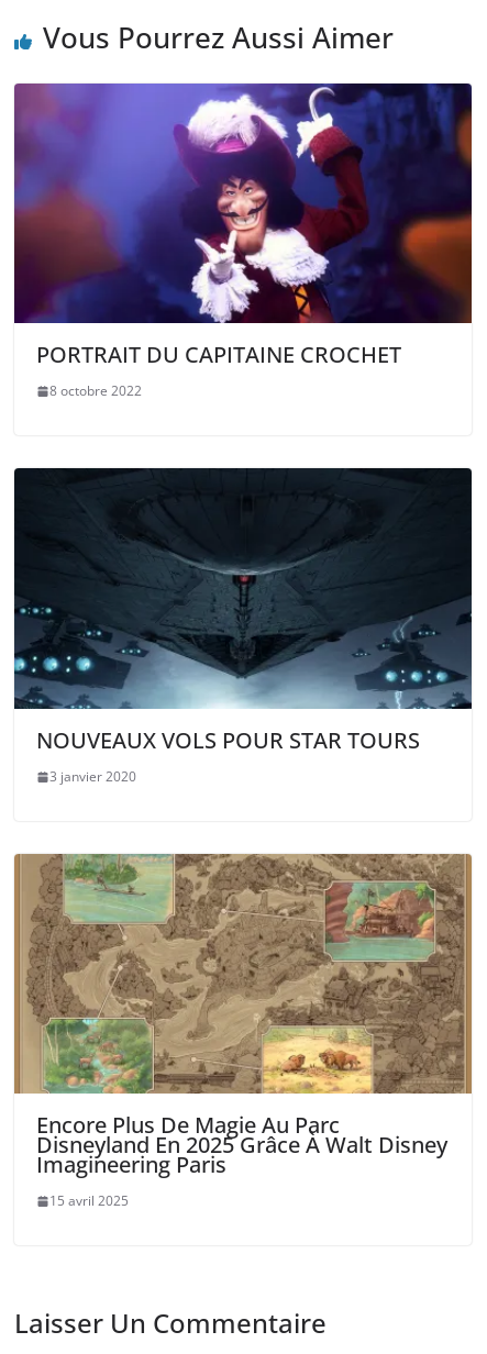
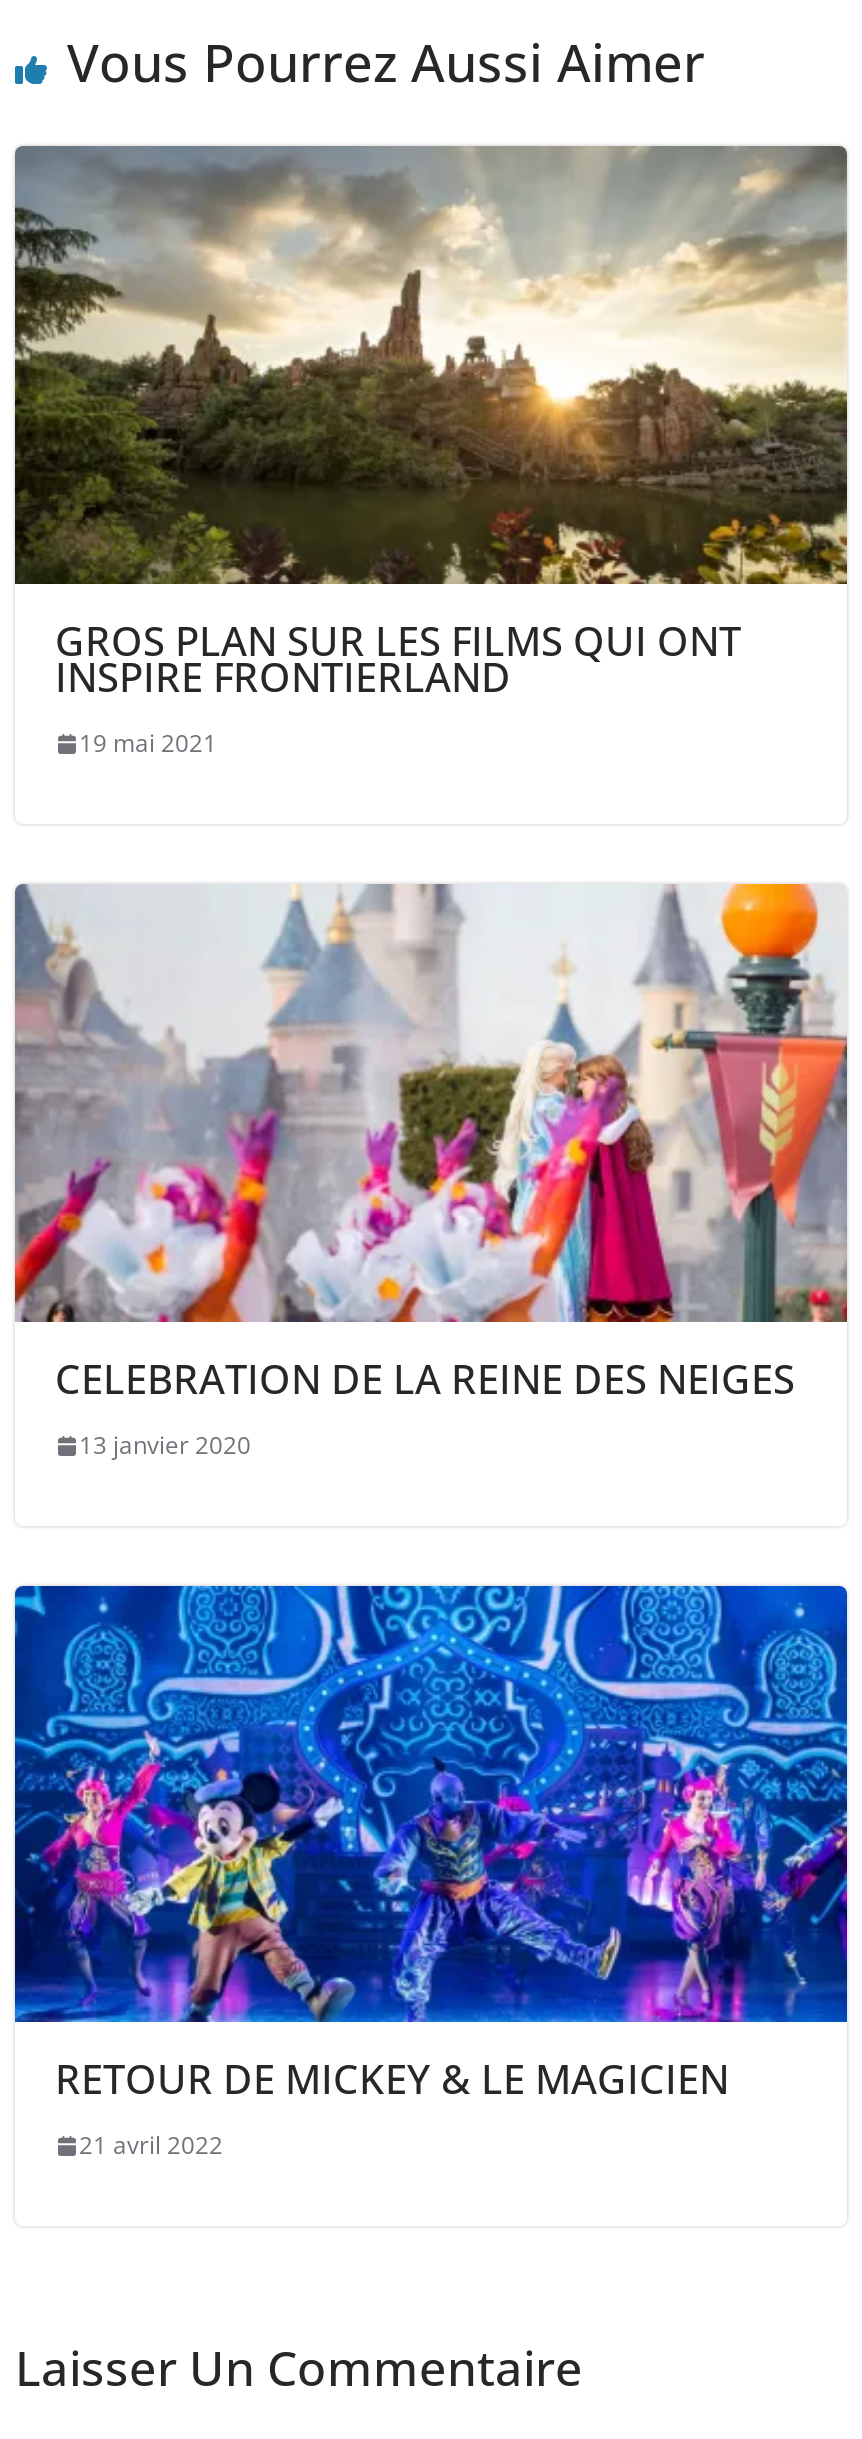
[13,82,473,400] [image] | PORTRAIT DU CAPITAINE CROCHET | 8 octobre 2022 -> [13,144,849,760] [image] | GROS PLAN SUR LES FILMS QUI ONT | INSPIRE FRONTIERLAND | 19 mai 2021
[13,467,473,786] [image] | NOUVEAUX VOLS POUR STAR TOURS | 3 janvier 2020 -> [13,848,849,1462] [image] | CELEBRATION DE LA REINE DES NEIGES | 13 janvier 2020
[13,853,473,1211] [image] | Encore Plus De Magie Au Parc | Disneyland En 2025 Grâce À Walt Disney | Imagineering Paris | 15 avril 2025 -> [13,1550,849,2163] [image] | RETOUR DE MICKEY & LE MAGICIEN | 21 avril 2022

